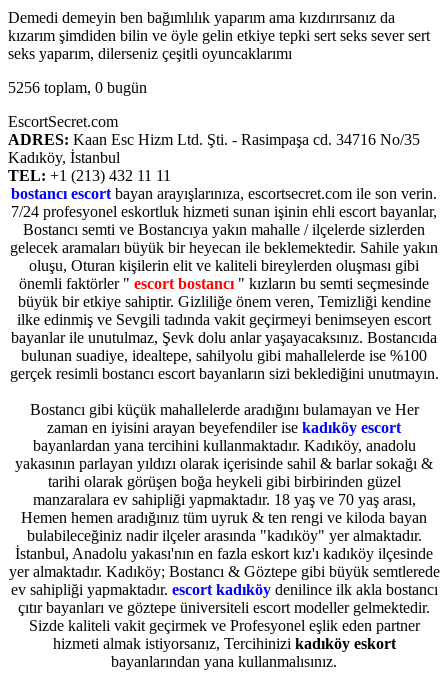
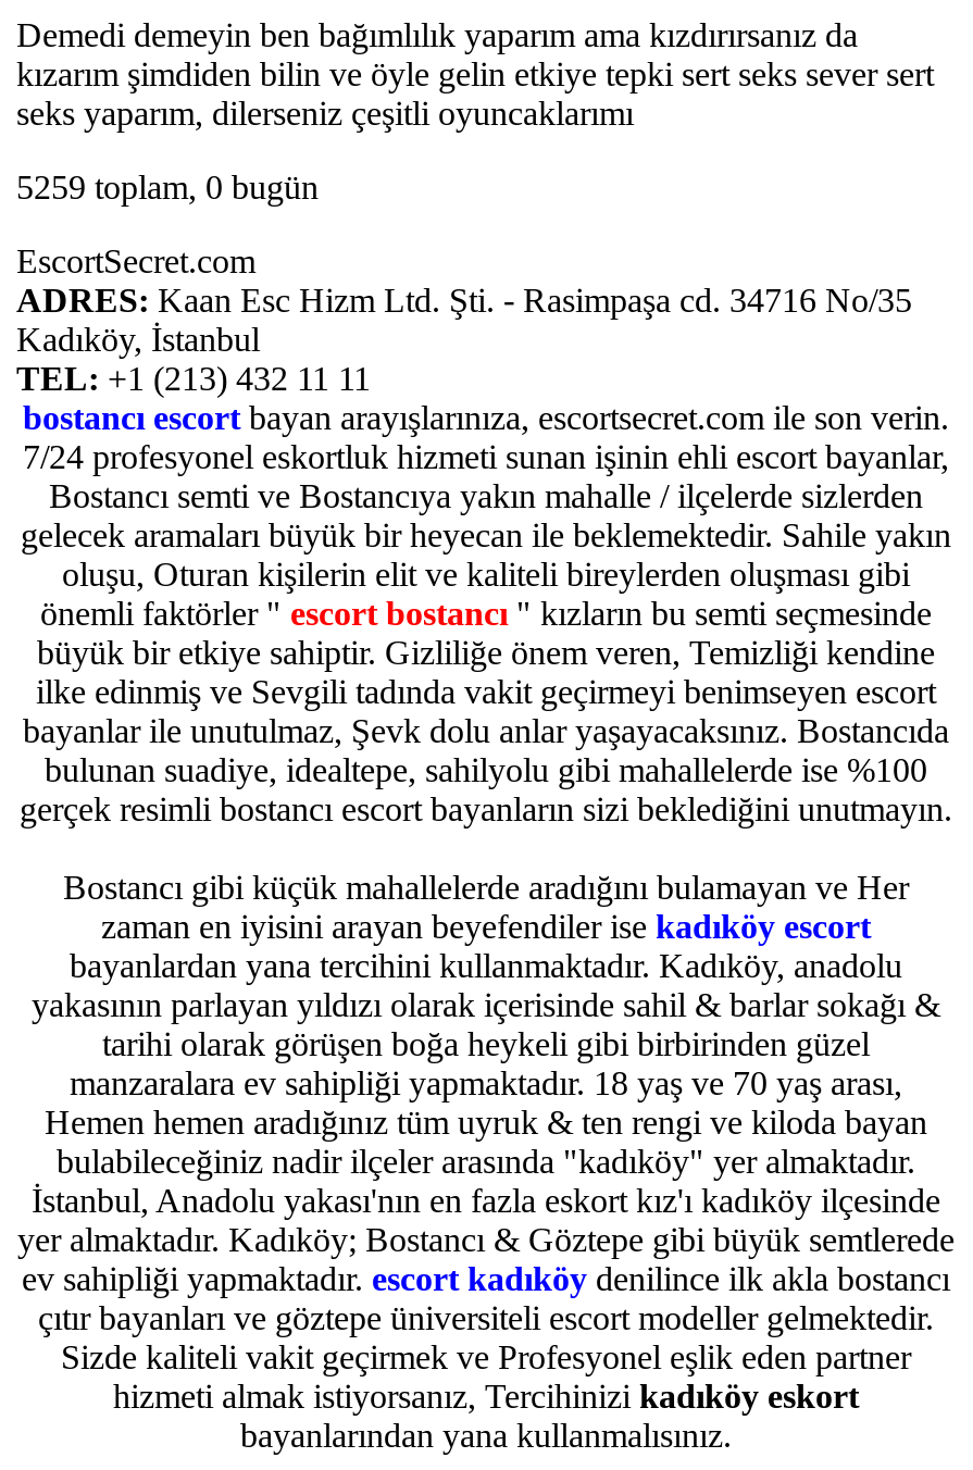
[8,79,147,96] 5256 toplam, 0 bugün -> [16,169,319,206] 5259 toplam, 0 bugün

